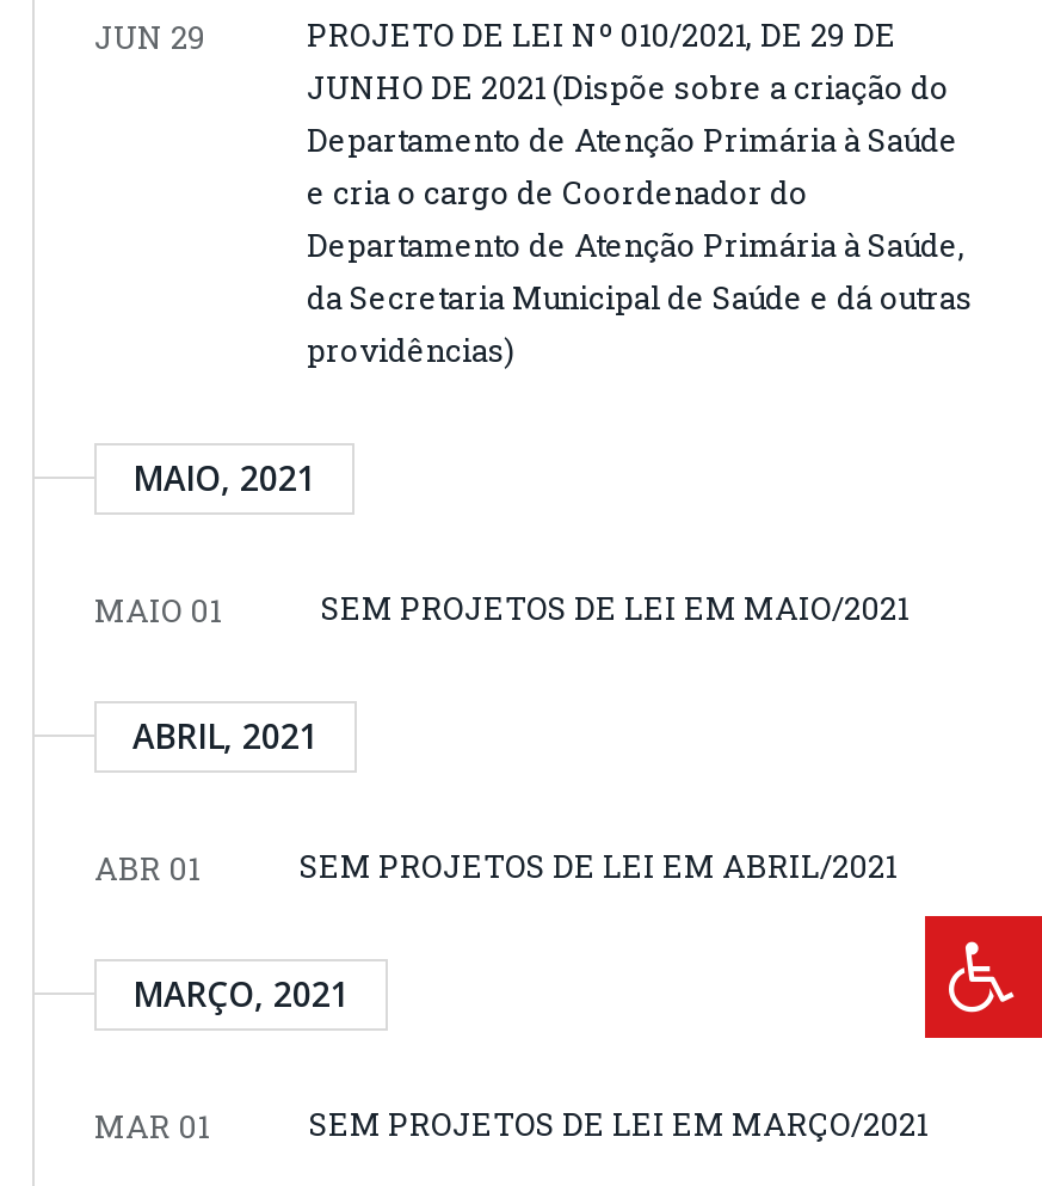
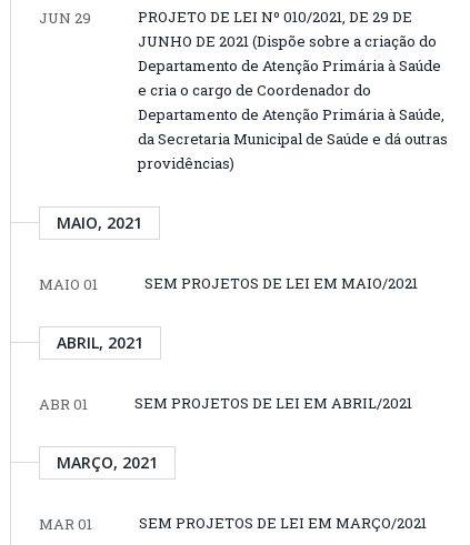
[923,914,1035,1040] [image] -> none

